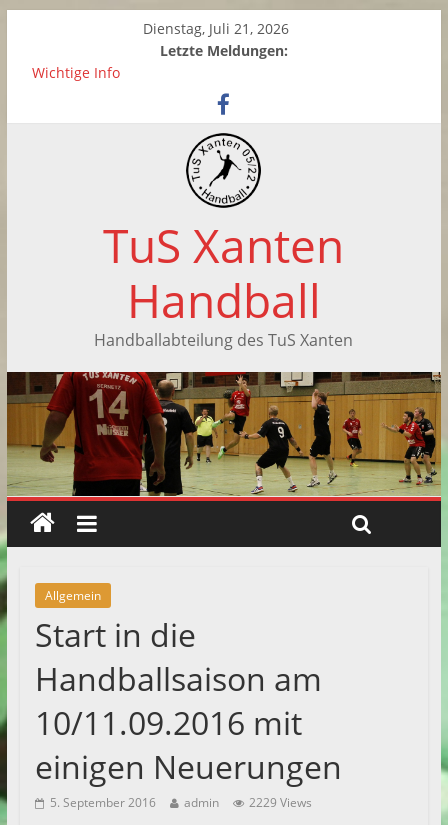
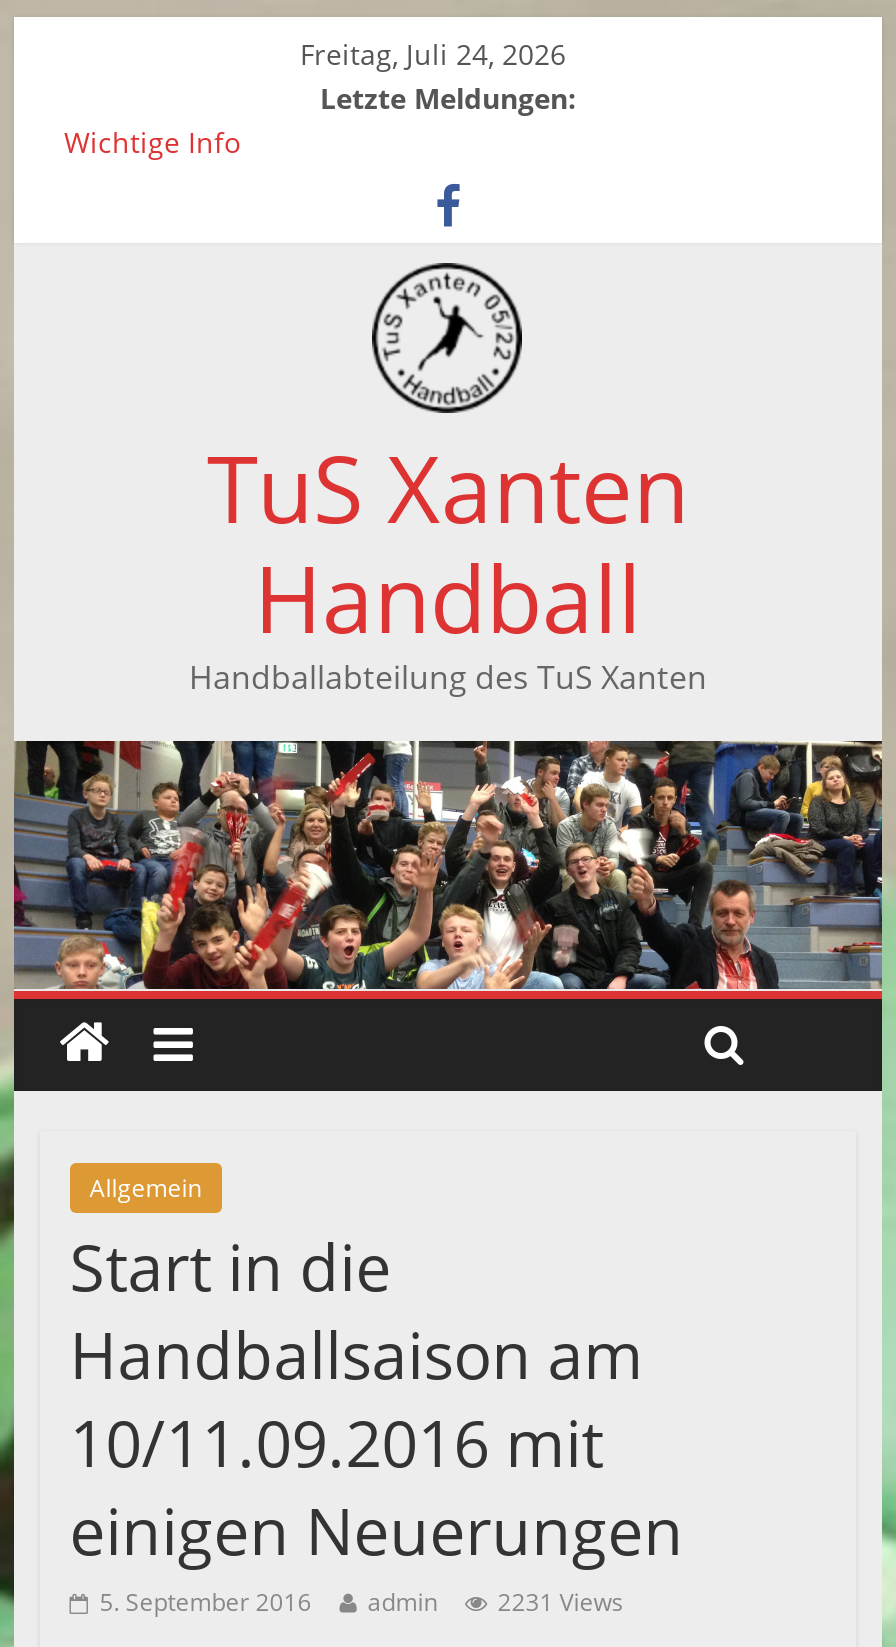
[143,19,289,38] Dienstag, Juli 21, 2026 -> [300,35,566,73] Freitag, Juli 24, 2026
[6,371,442,497] [image] -> [12,739,884,991] [image]
[50,794,312,811] 5. September 2016 admin 2229 Views -> [100,1585,624,1619] 5. September 2016 admin 2231 Views

